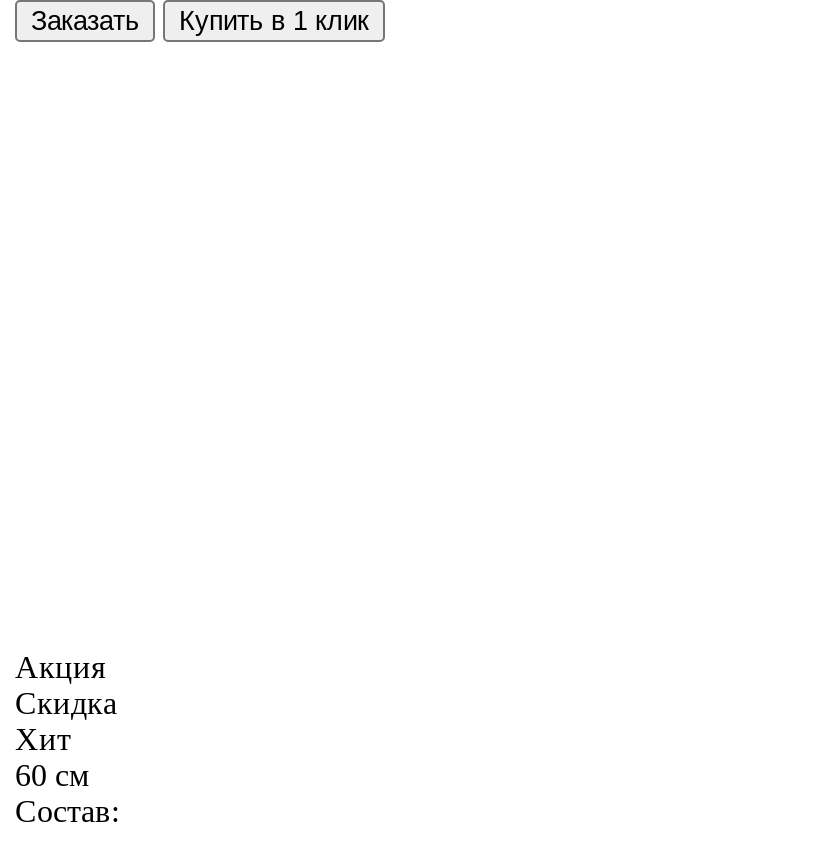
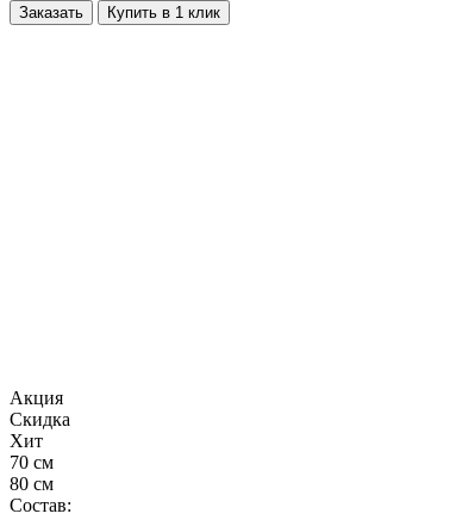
[15,757,89,791] 60 см -> [10,452,54,493] 70 см | 80 см

